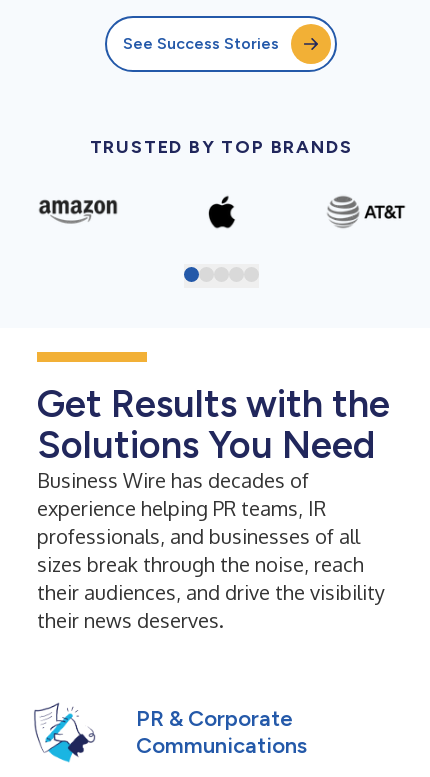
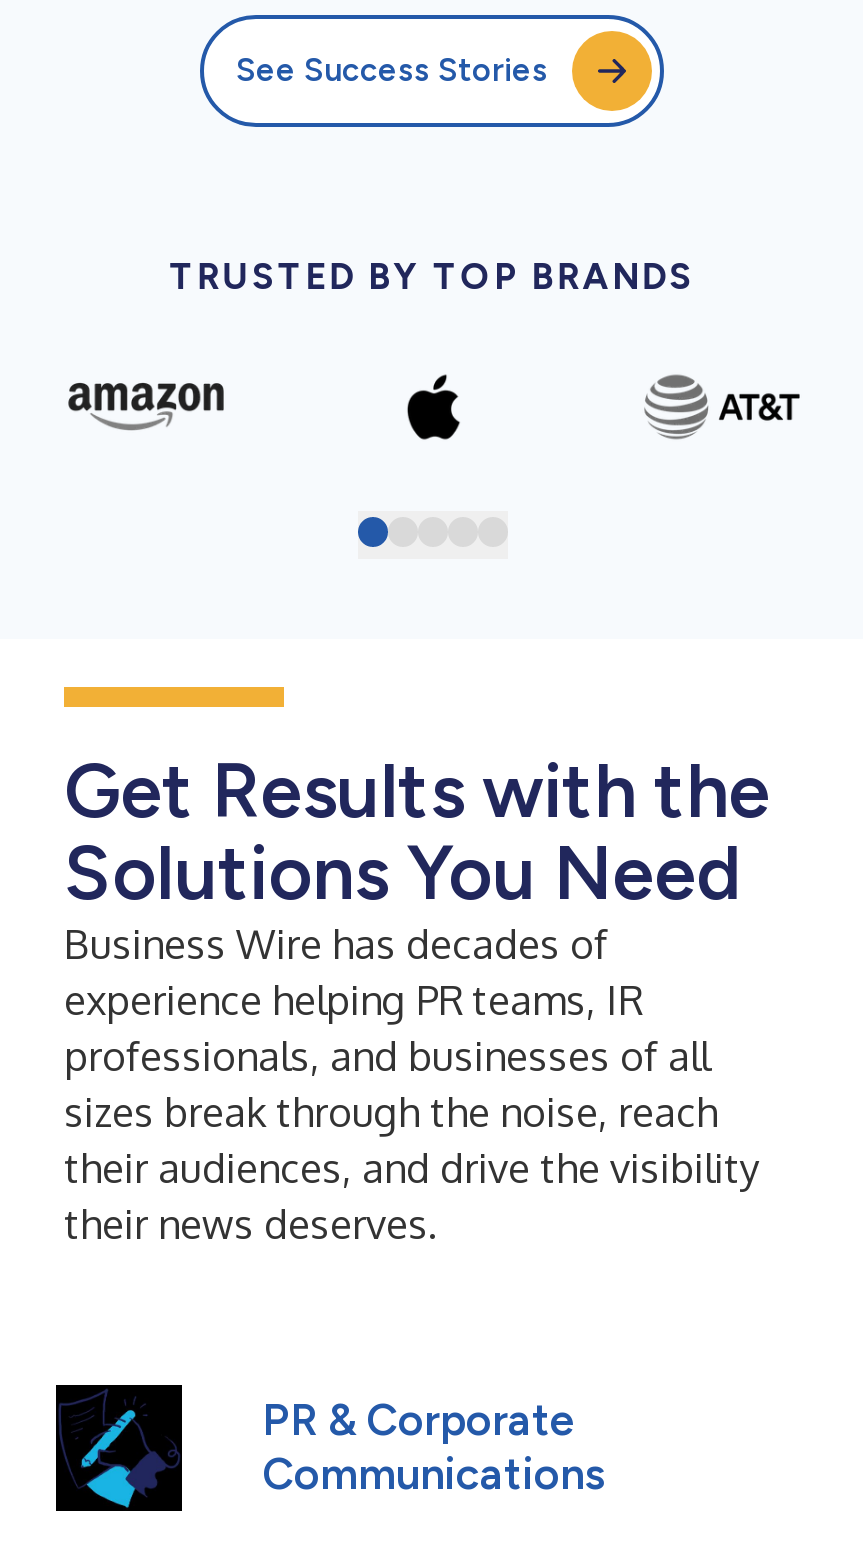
[33,701,96,764] [image] -> [54,1383,184,1513] [image]

